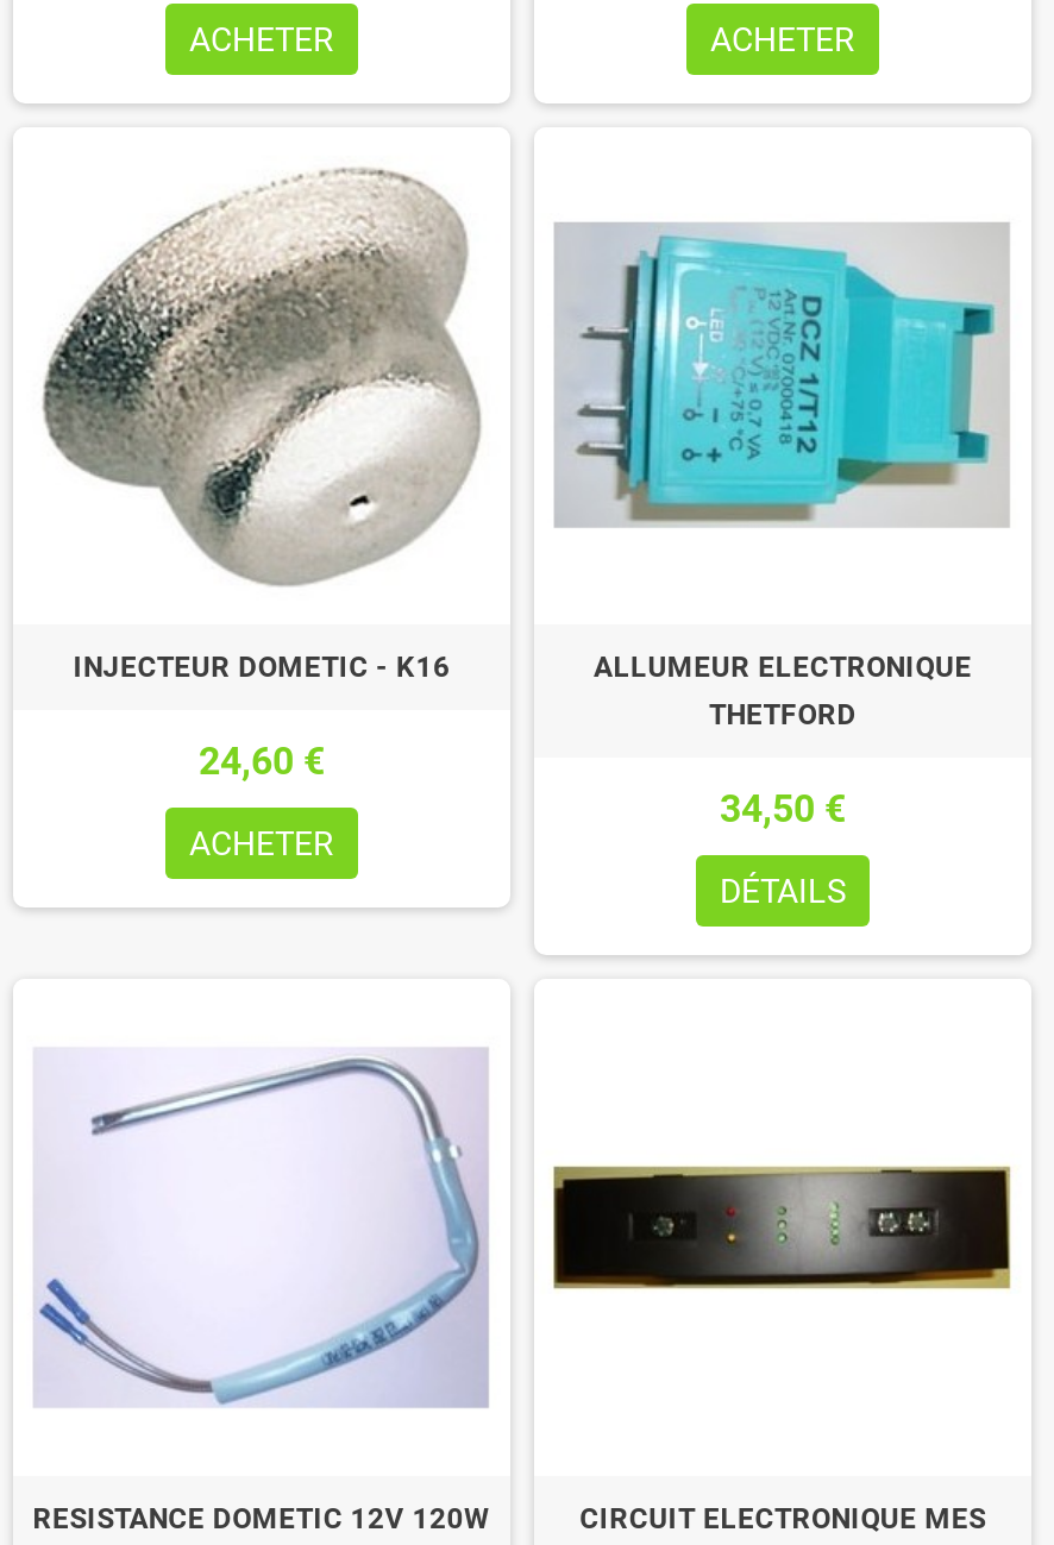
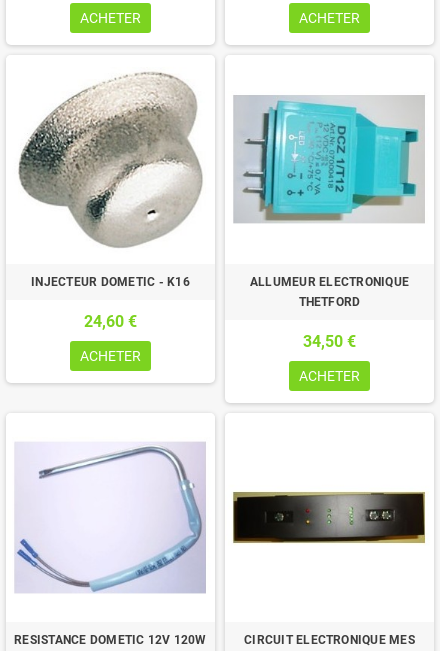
[720,871,846,909] DÉTAILS -> [299,368,360,384] ACHETER

